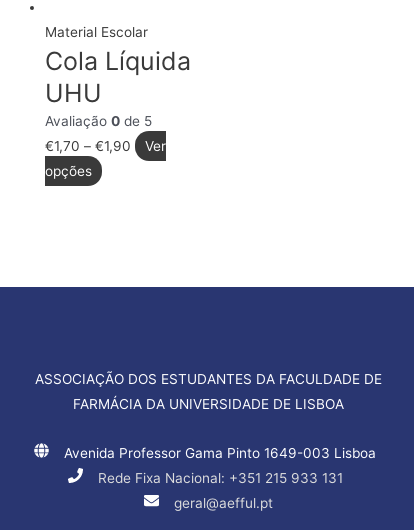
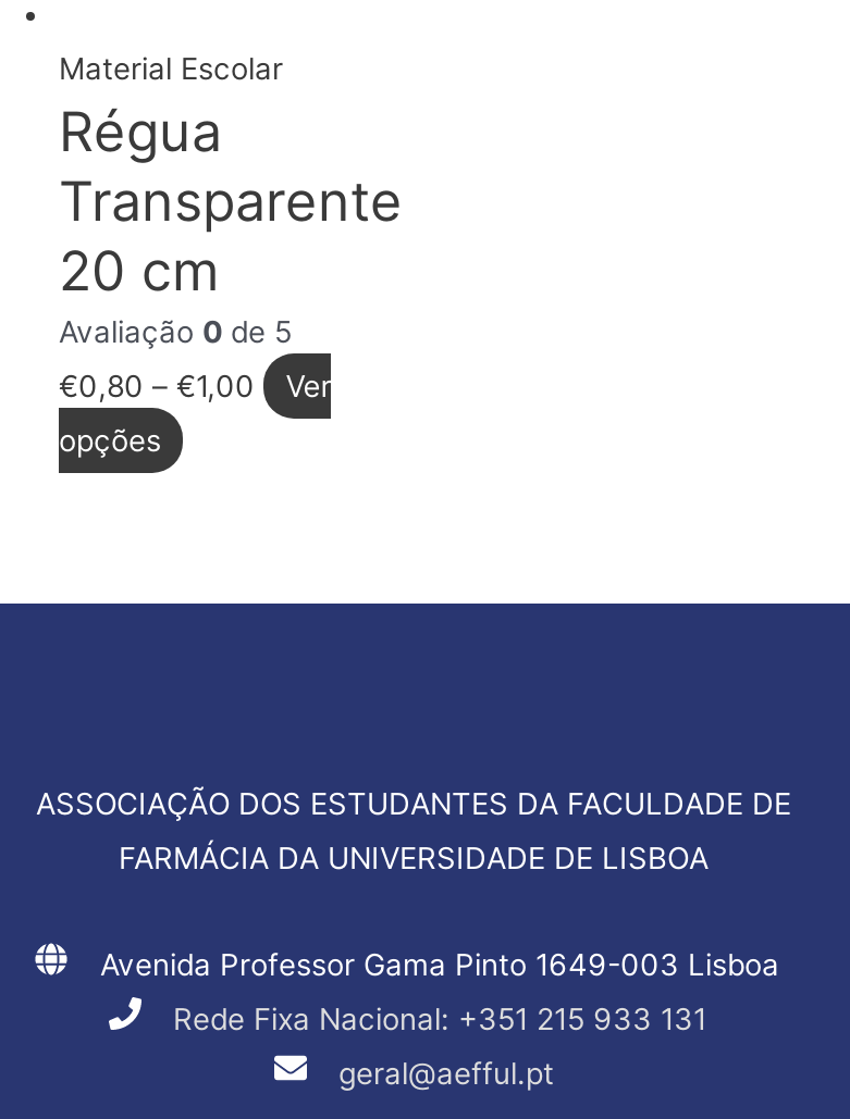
[45,46,191,108] Cola Líquida | UHU -> [59,99,403,304] Régua | Transparente | 20 cm
moved [45,113,166,179] -> [59,314,332,458]: Avaliação 0 de 5 | Ver | opções
[45,138,166,154] €1,70 – €1,90 Ver -> [59,369,332,404] €0,80 – €1,00 Ver

